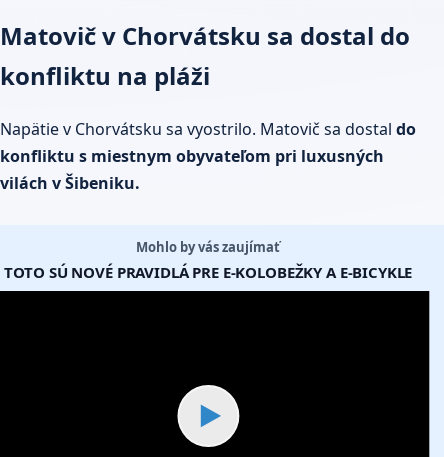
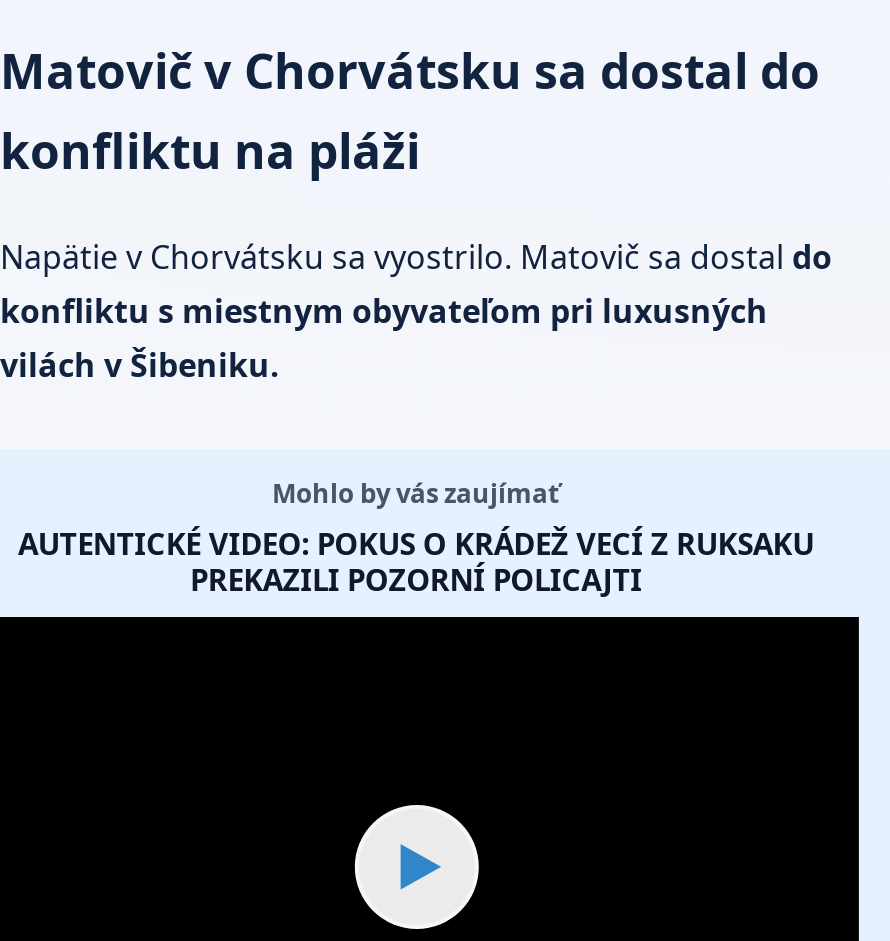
[4,262,412,282] TOTO SÚ NOVÉ PRAVIDLÁ PRE E-KOLOBEŽKY A E-BICYKLE -> [18,522,814,598] AUTENTICKÉ VIDEO: POKUS O KRÁDEŽ VECÍ Z RUKSAKU | PREKAZILI POZORNÍ POLICAJTI

